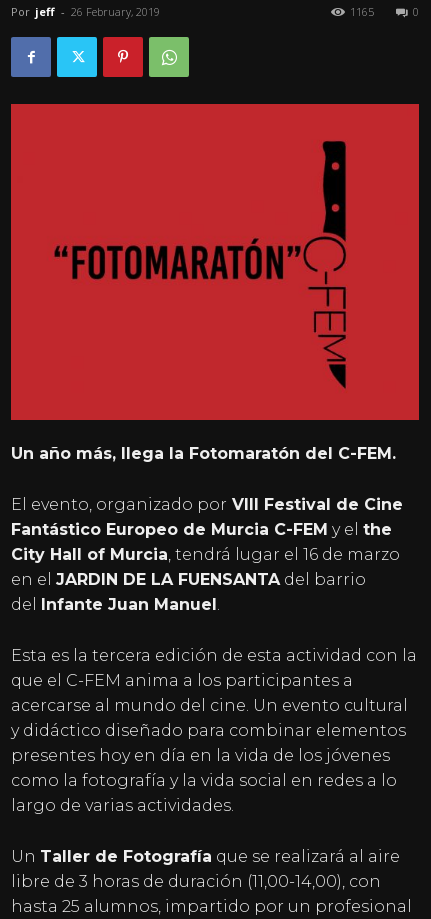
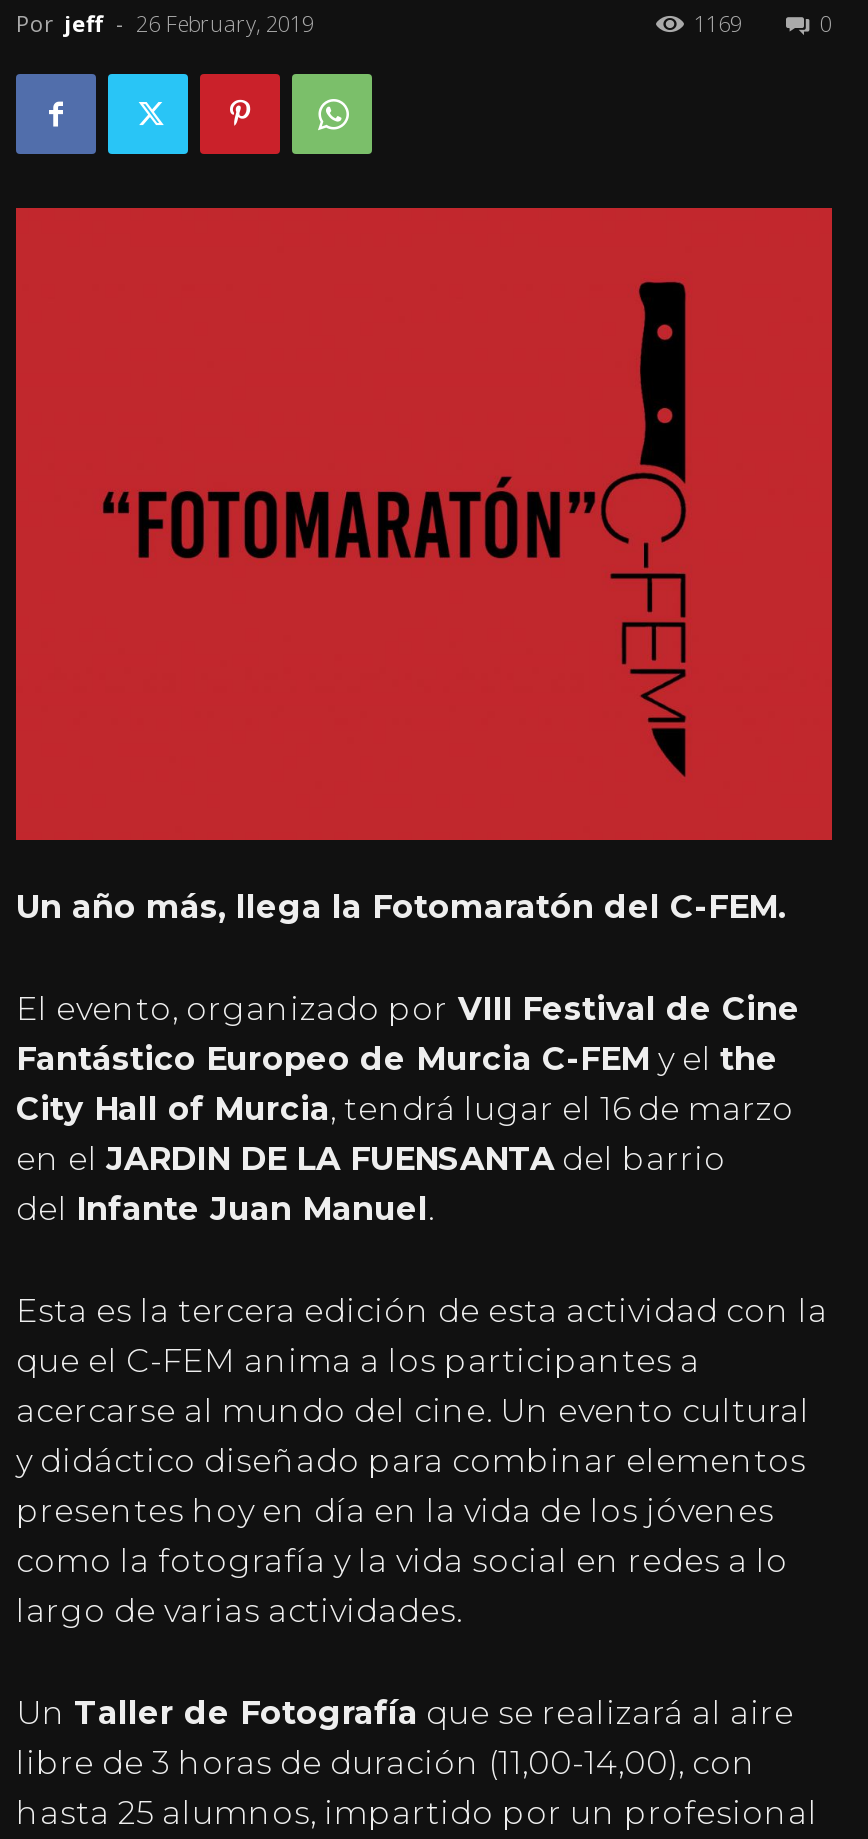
[350,4,374,19] 1165 -> [694,8,742,38] 1169

